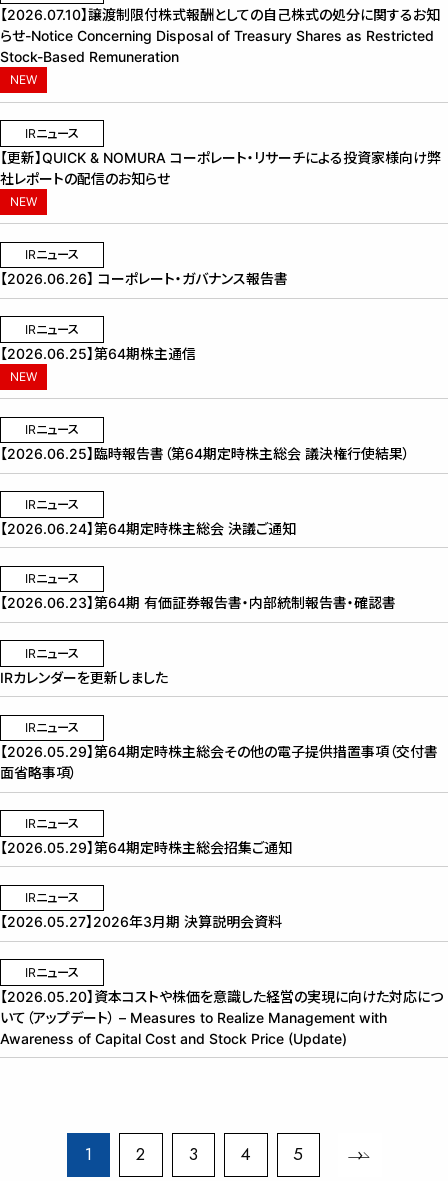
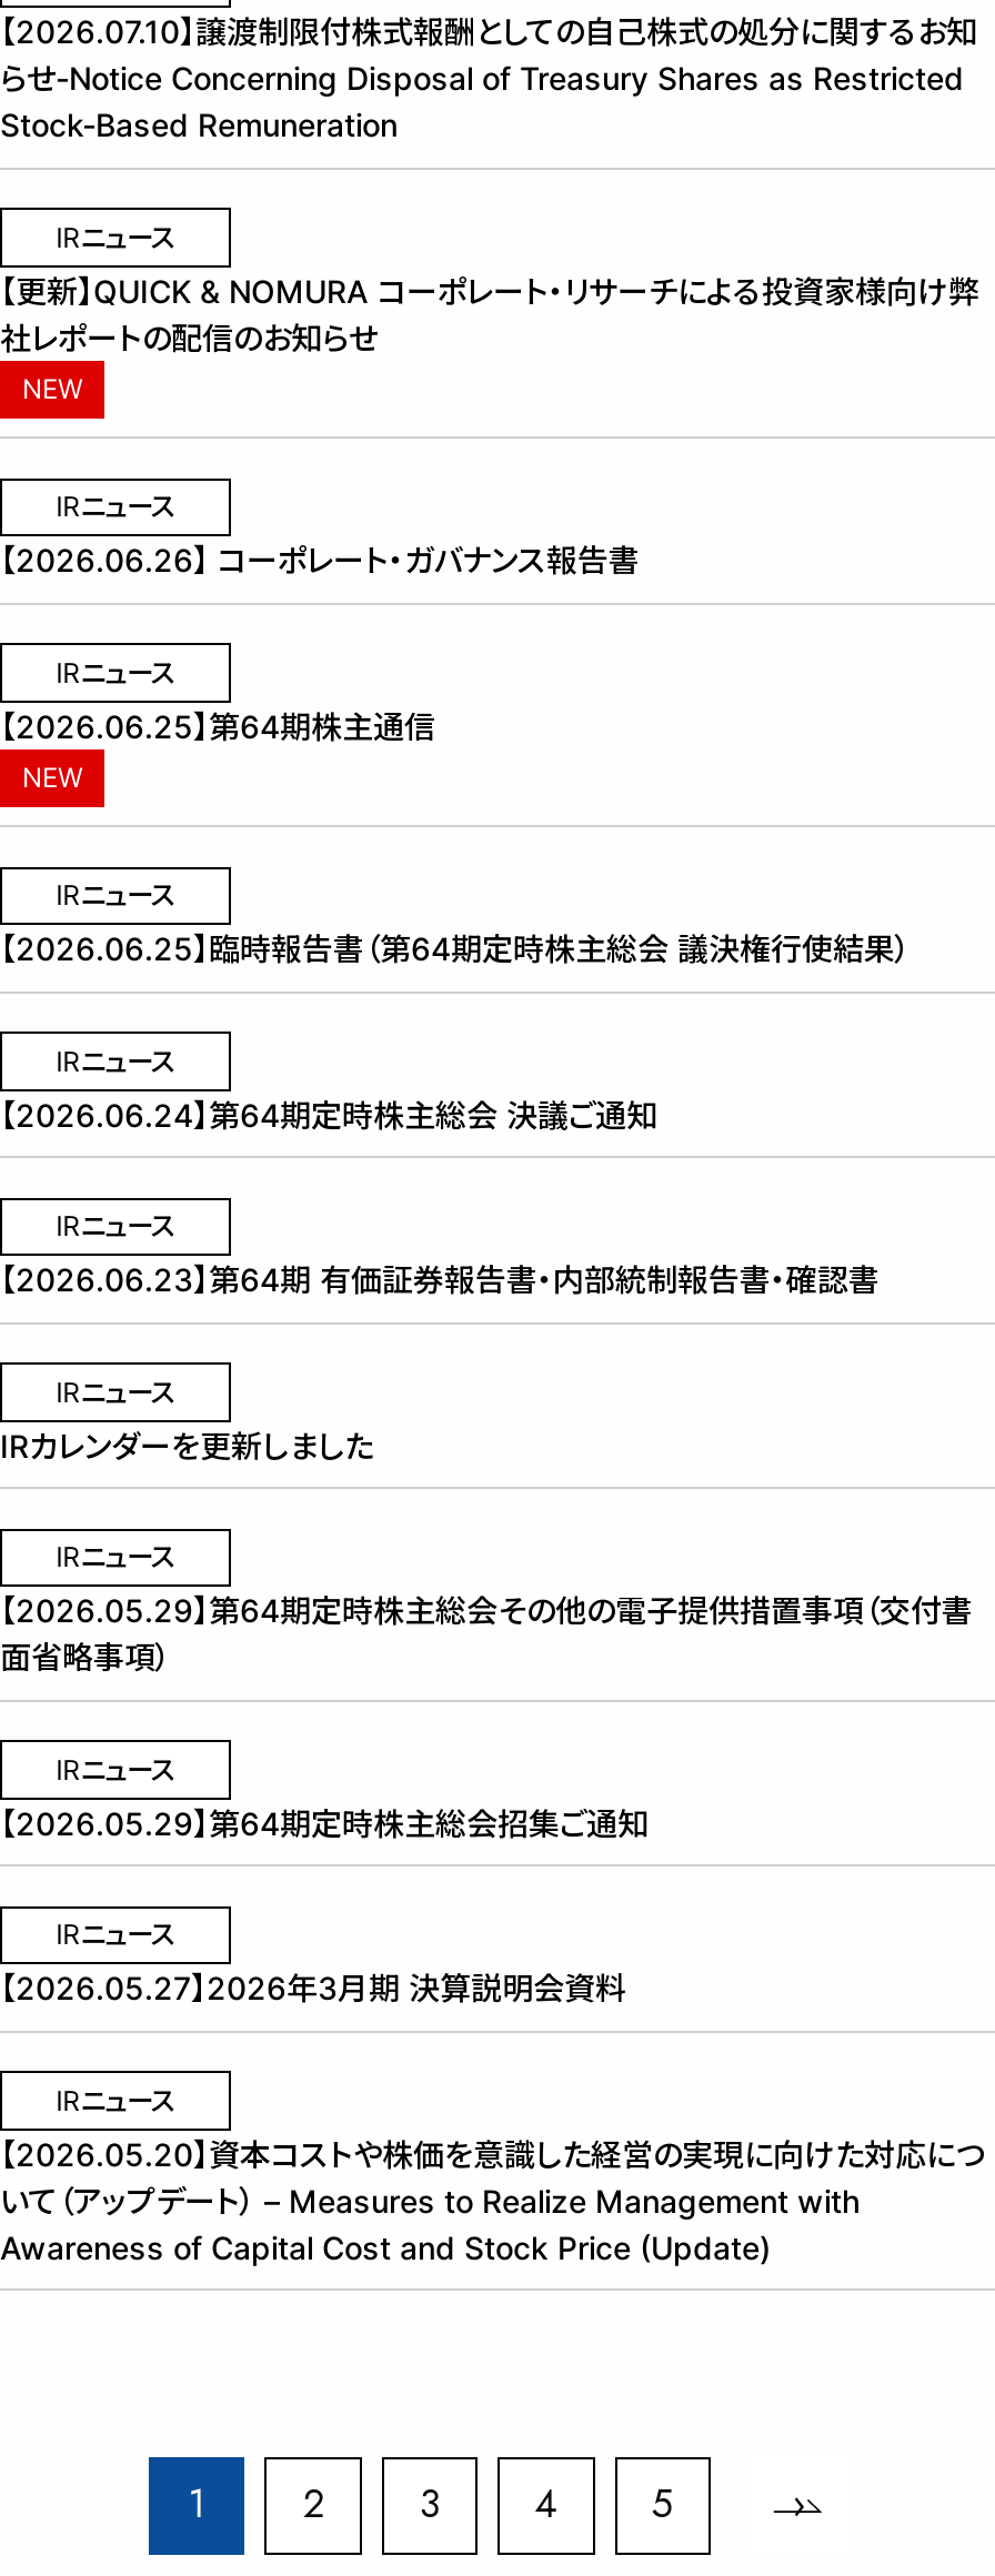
[10,72,37,87] NEW -> none

